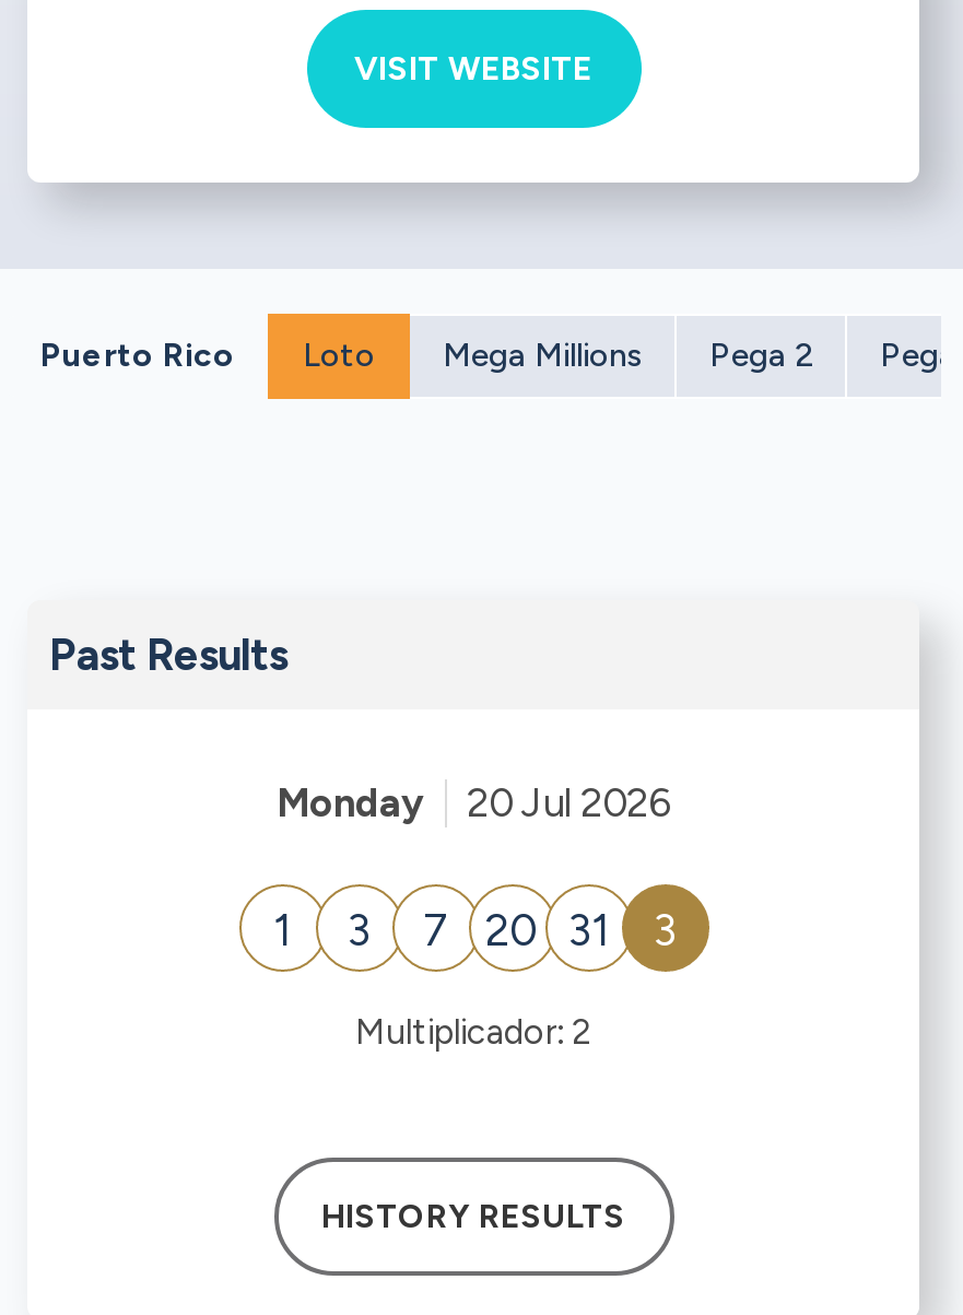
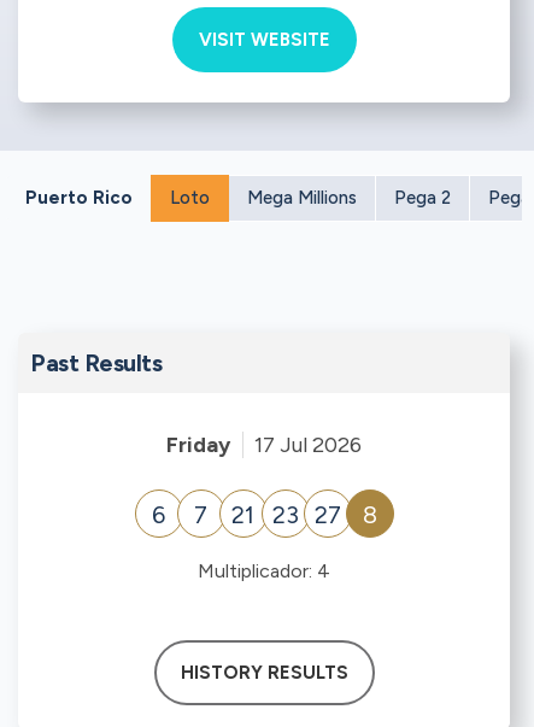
[277,778,670,826] Monday | 20 Jul 2026 -> [166,431,362,458] Friday | 17 Jul 2026
[273,903,371,955] 1 | 3 -> [152,500,165,529] 6
[485,903,677,955] 20 31 | 3 -> [231,500,377,529] 21 | 23 27 | 8
[355,1010,591,1052] Multiplicador: 2 -> [198,559,330,582] Multiplicador: 4

